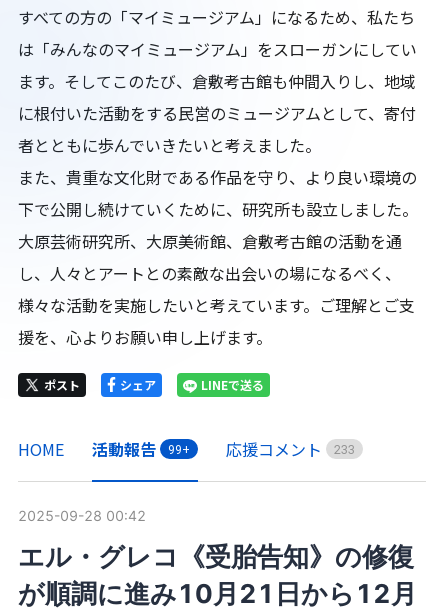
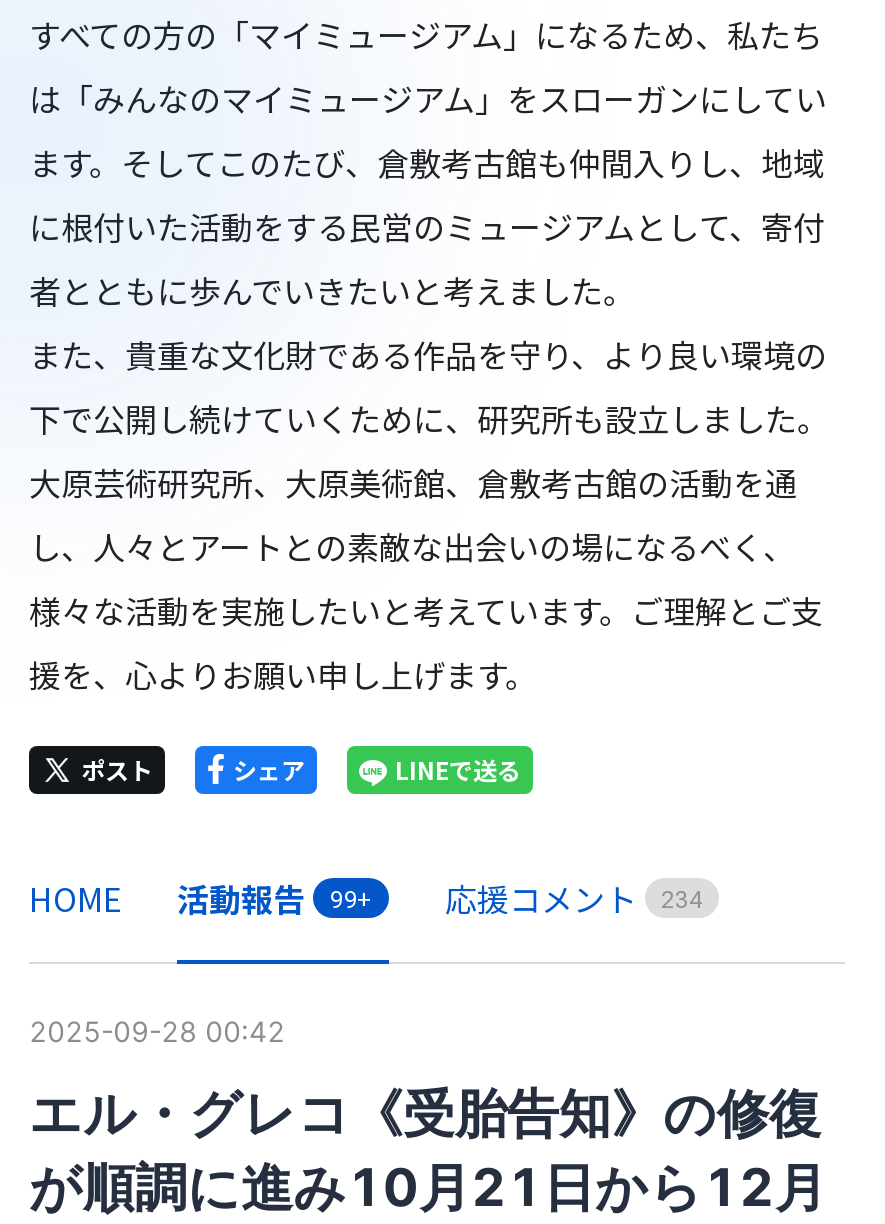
[226,436,355,460] 応援コメント 233 -> [445,873,703,921] 応援コメント 234

